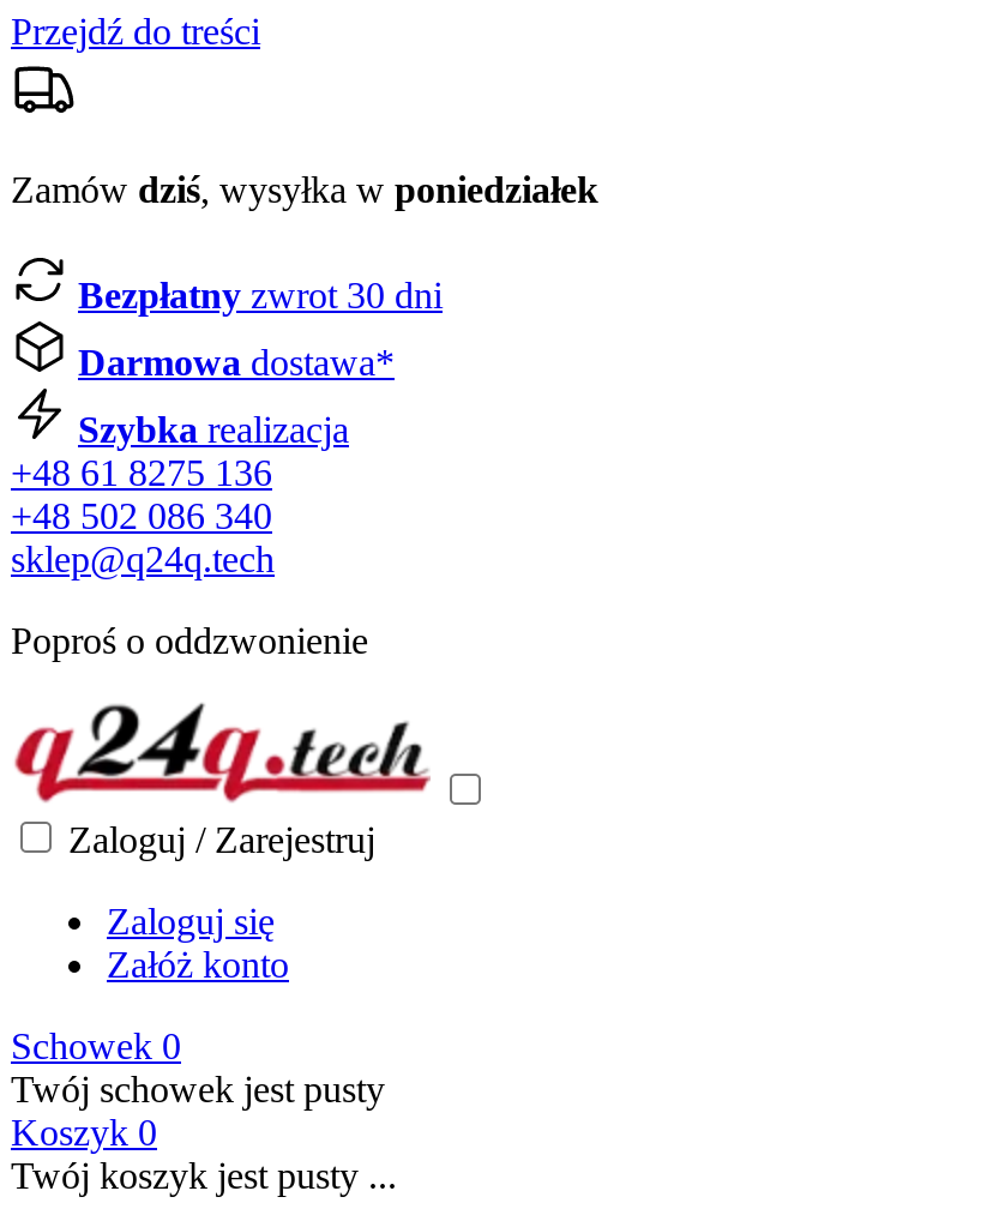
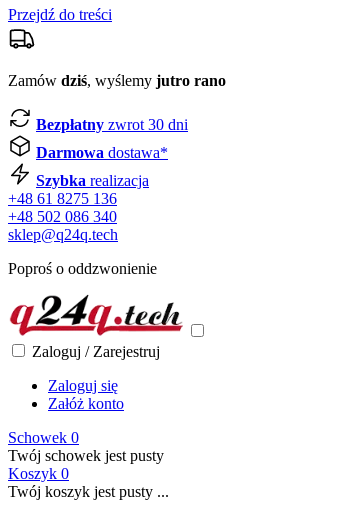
[11,169,598,210] Zamów dziś, wysyłka w poniedziałek -> [8,72,226,89] Zamów dziś, wyślemy jutro rano

